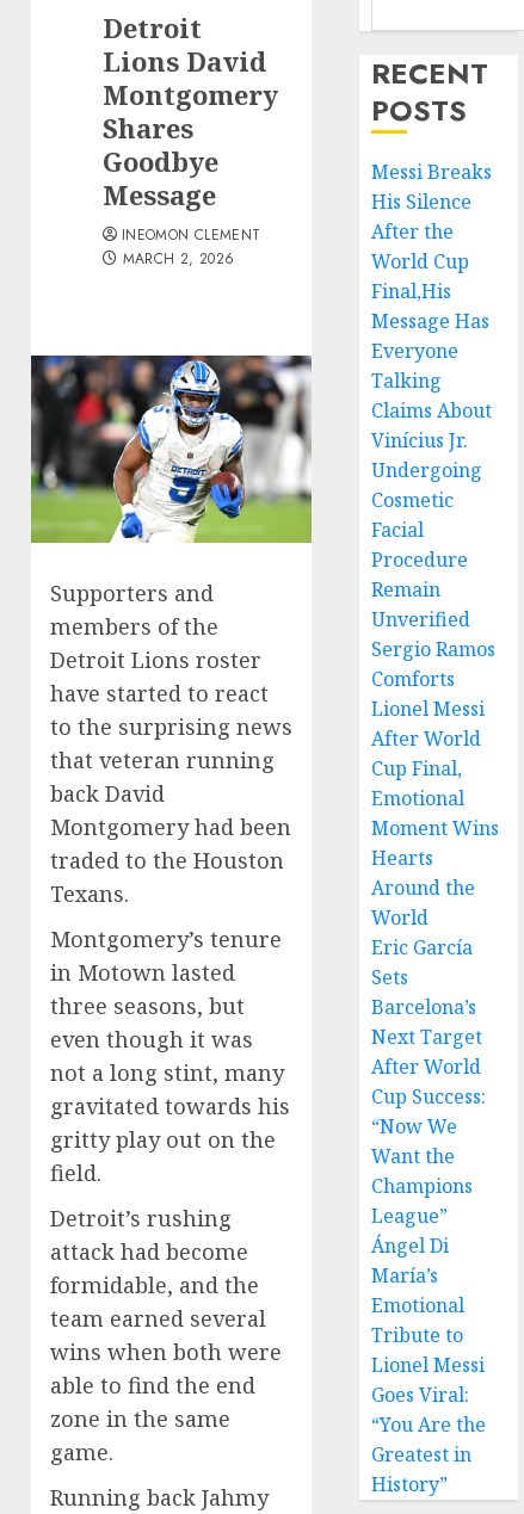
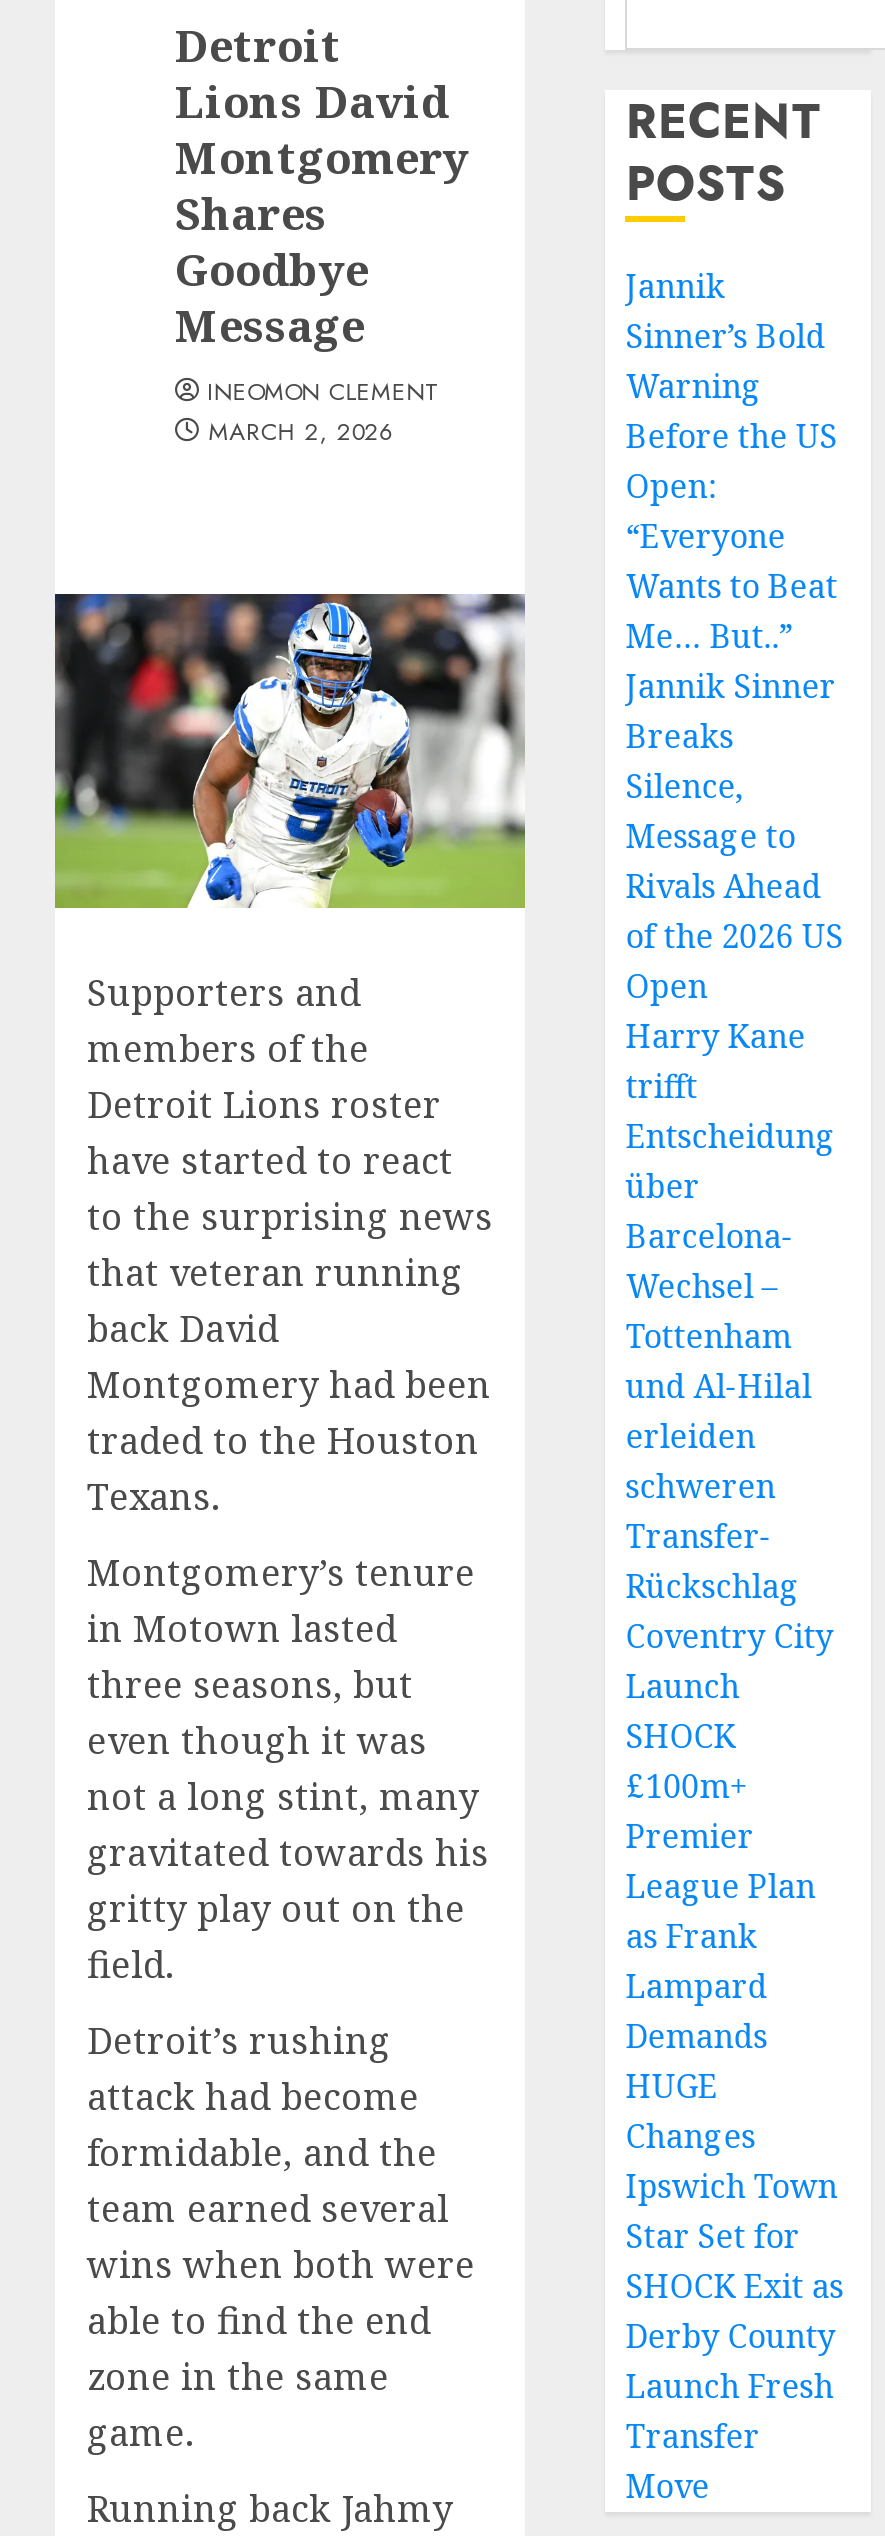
[372,159,499,1497] Messi Breaks | His Silence | After the | World Cup | Final,His | Message Has | Everyone | Talking | Claims About | Vinícius Jr. | Undergoing | Cosmetic | Facial | Procedure | Remain | Unverified | Sergio Ramos | Comforts | Lionel Messi | After World | Cup Final, | Emotional | Moment Wins | Hearts | Around the | World | Eric García | Sets | Barcelona’s | Next Target | After World | Cup Success: | “Now We | Want the | Champions | League” | Ángel Di | María’s | Emotional | Tribute to | Lionel Messi | Goes Viral: | “You Are the | Greatest in | History” -> [626,264,844,2508] Jannik | Sinner’s Bold | Warning | Before the US | Open: | “Everyone | Wants to Beat | Me… But..” | Jannik Sinner | Breaks | Silence, | Message to | Rivals Ahead | of the 2026 US | Open | Harry Kane | trifft | Entscheidung | über | Barcelona- | Wechsel – | Tottenham | und Al-Hilal | erleiden | schweren | Transfer- | Rückschlag | Coventry City | Launch | SHOCK | £100m+ | Premier | League Plan | as Frank | Lampard | Demands | HUGE | Changes | Ipswich Town | Star Set for | SHOCK Exit as | Derby County | Launch Fresh | Transfer | Move

